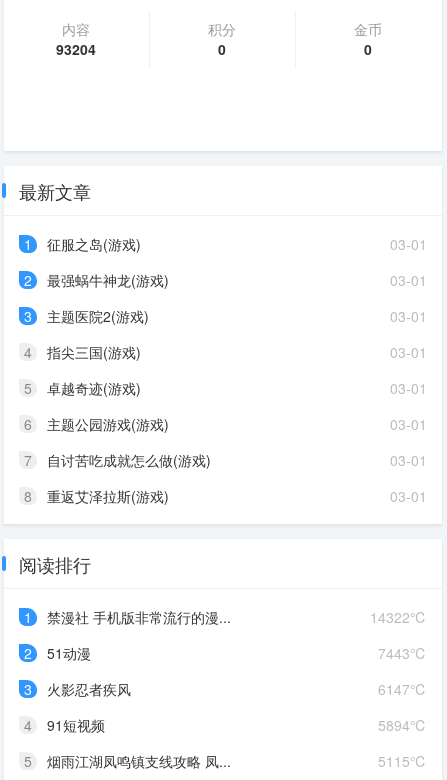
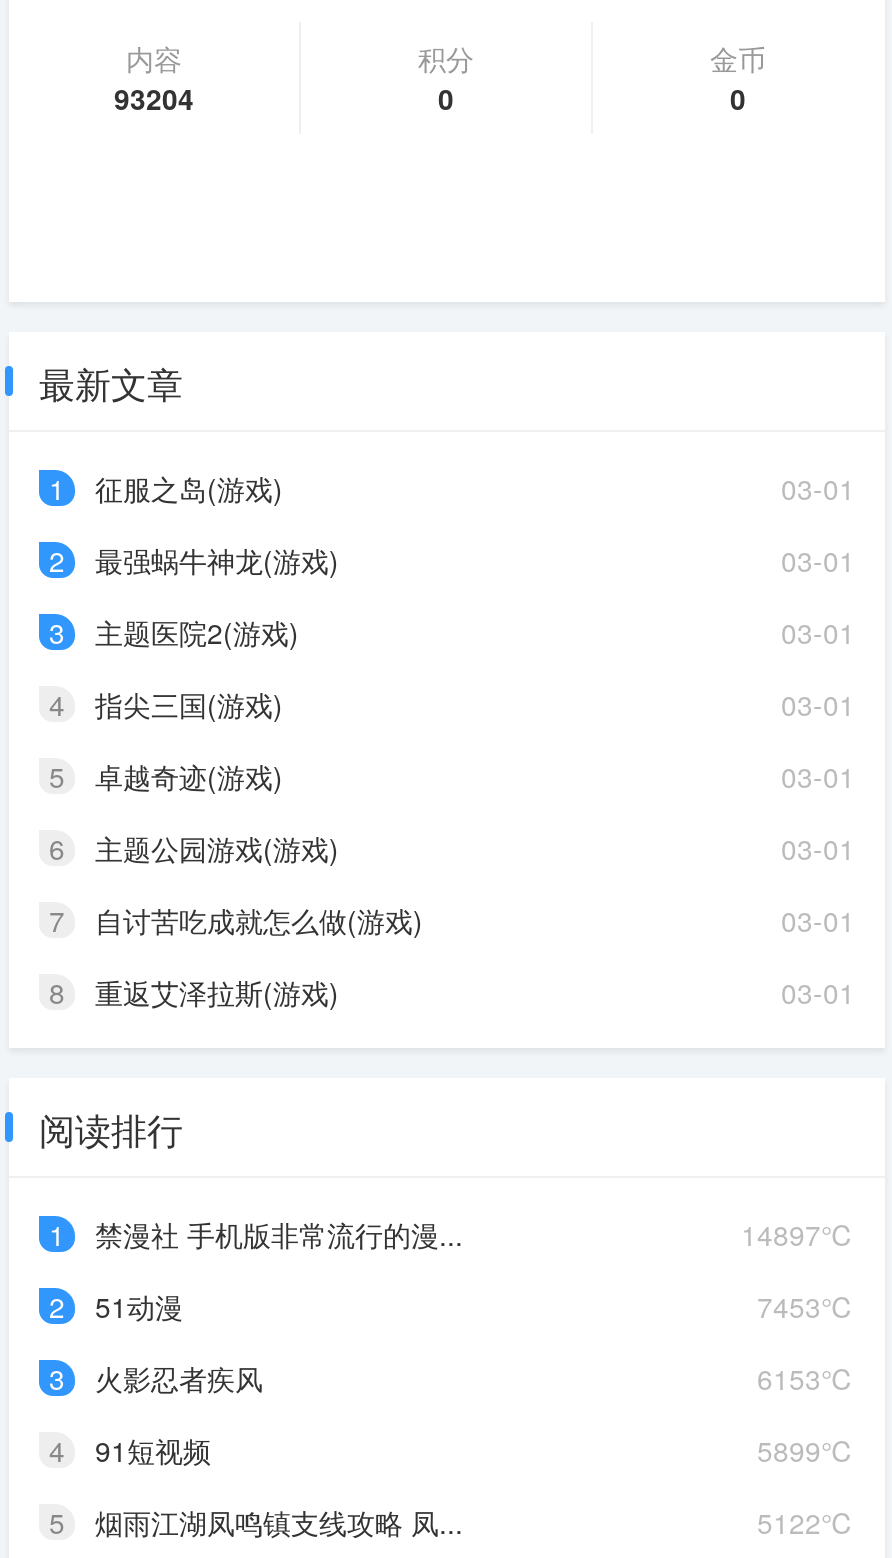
[370,607,427,627] 14322℃ -> [741,1214,855,1254] 14897℃
[378,643,427,663] 7443℃ -> [757,1286,855,1326] 7453℃
[378,679,427,699] 6147℃ -> [757,1358,855,1398] 6153℃
[378,715,427,735] 5894℃ -> [757,1430,855,1470] 5899℃
[378,751,427,771] 5115℃ -> [757,1502,855,1542] 5122℃

